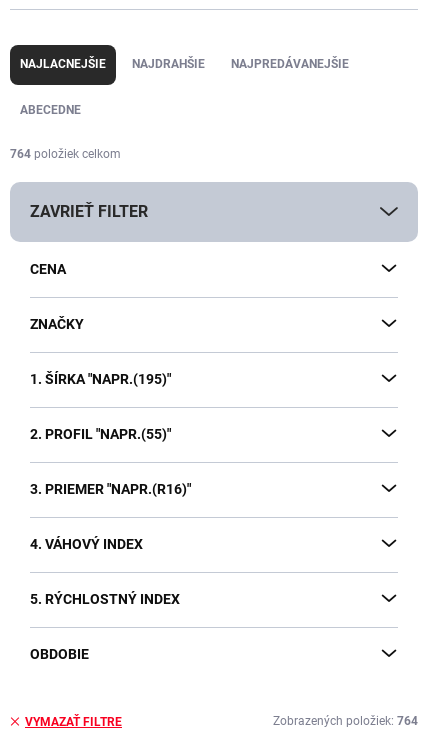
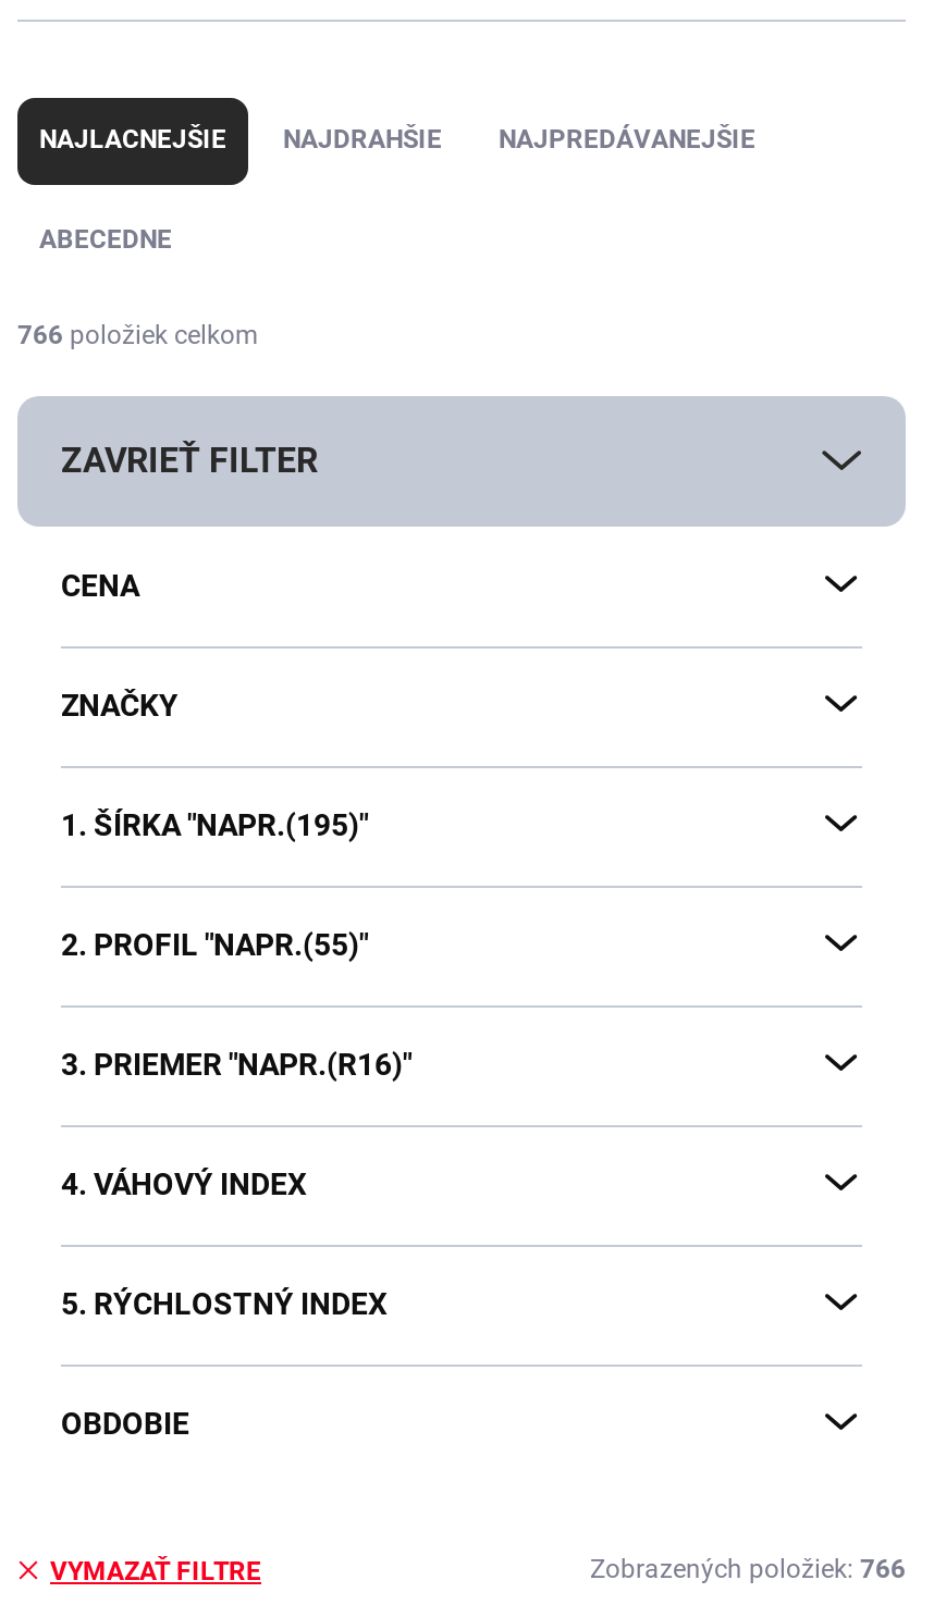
[10,147,121,161] 764 položiek celkom -> [17,319,259,350] 766 položiek celkom
[273,714,418,728] Zobrazených položiek: 764 -> [590,1554,906,1585] Zobrazených položiek: 766

